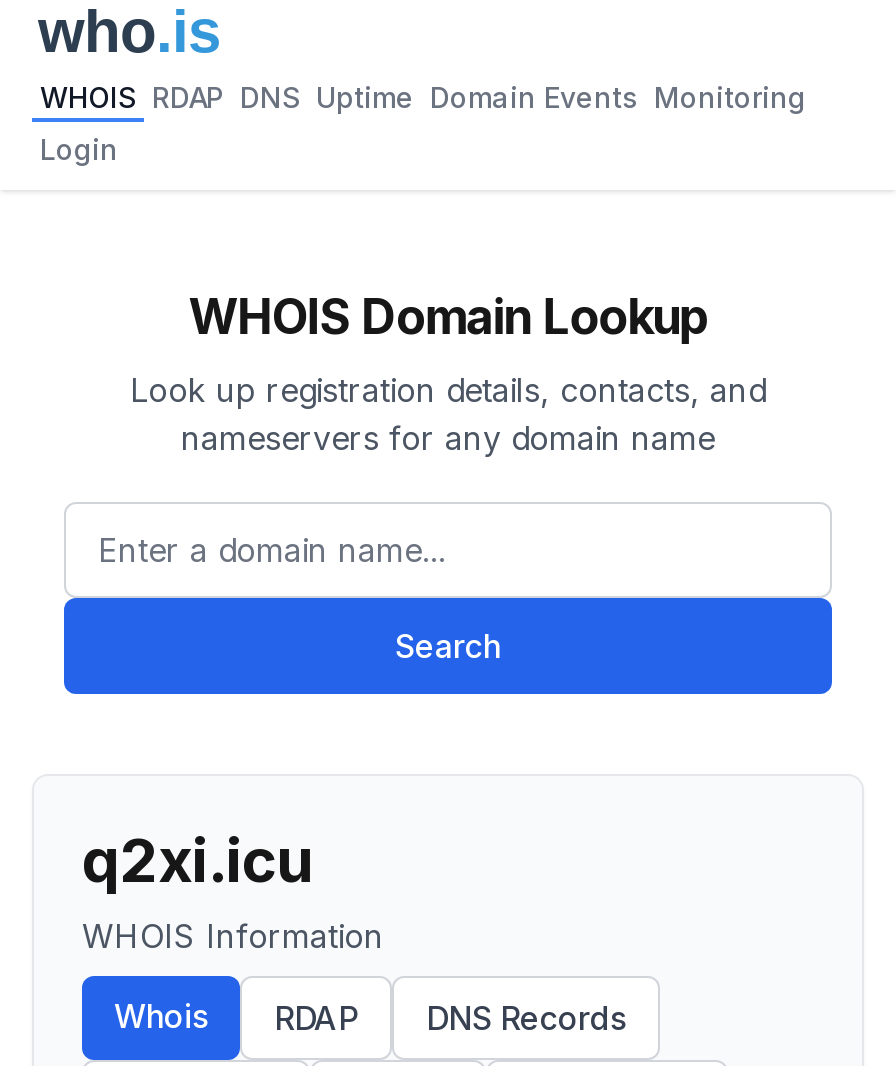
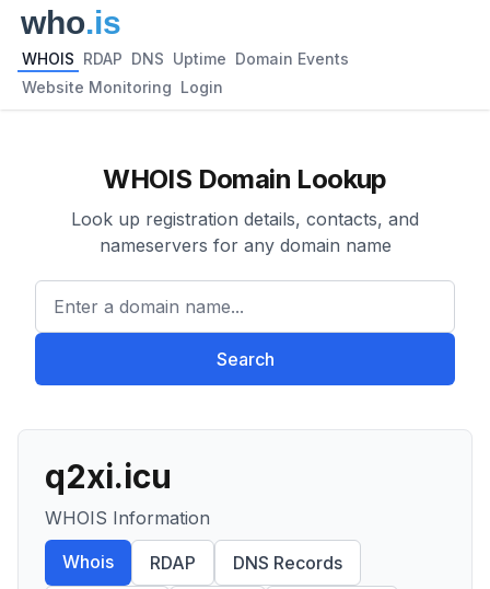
[40,80,806,114] WHOIS RDAP DNS Uptime Domain Events Monitoring -> [22,49,349,68] WHOIS RDAP DNS Uptime Domain Events
[40,132,118,166] Login -> [22,78,223,96] Website Monitoring Login

